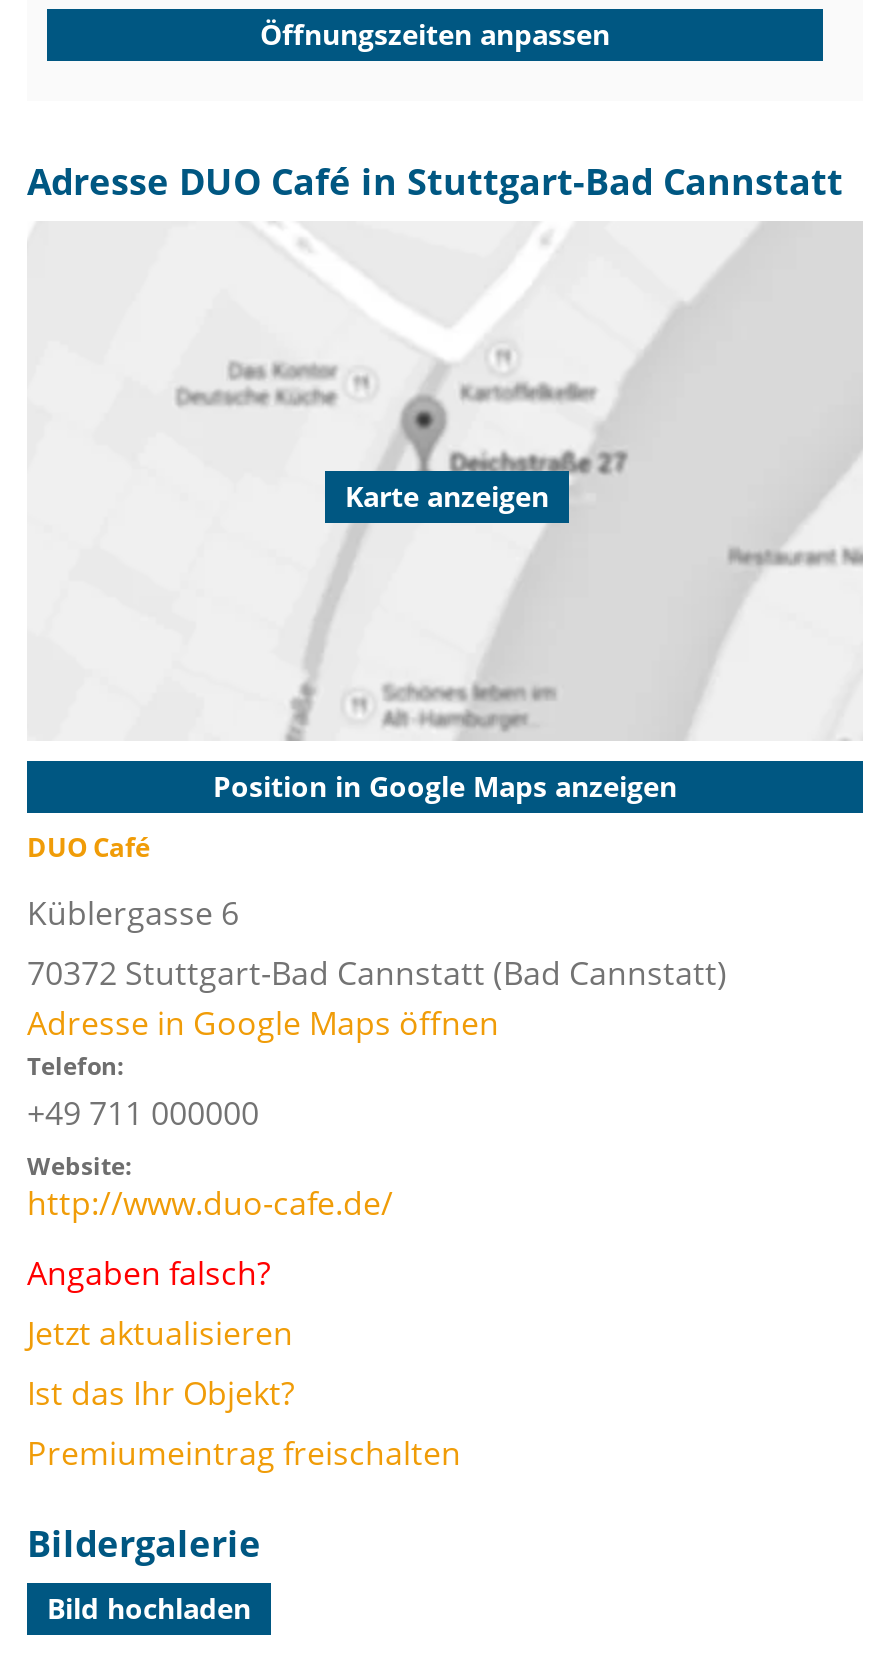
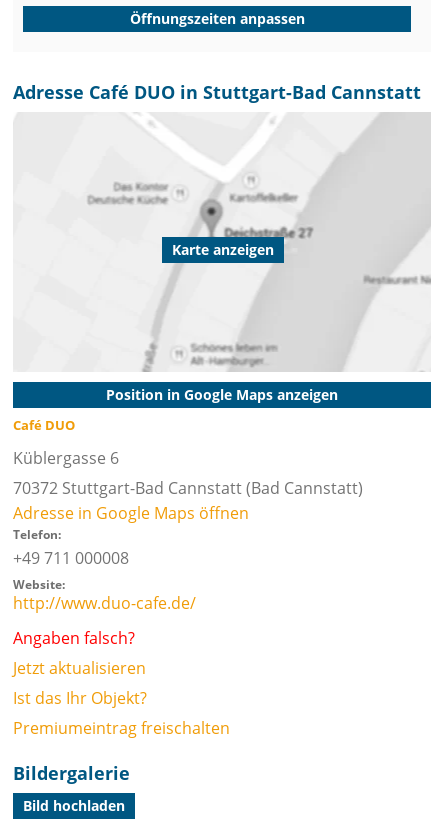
[27,157,843,205] Adresse DUO Café in Stuttgart-Bad Cannstatt -> [13,80,421,104] Adresse Café DUO in Stuttgart-Bad Cannstatt
[27,829,151,865] DUO Café -> [13,416,75,434] Café DUO
[27,1091,259,1135] +49 711 000000 -> [13,547,129,569] +49 711 000008

